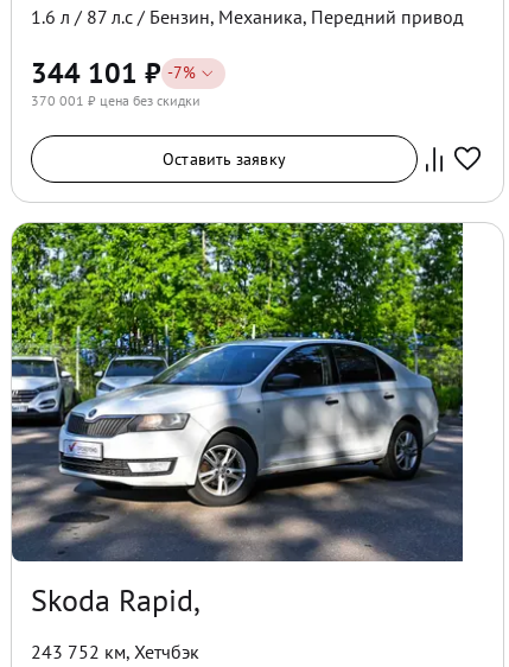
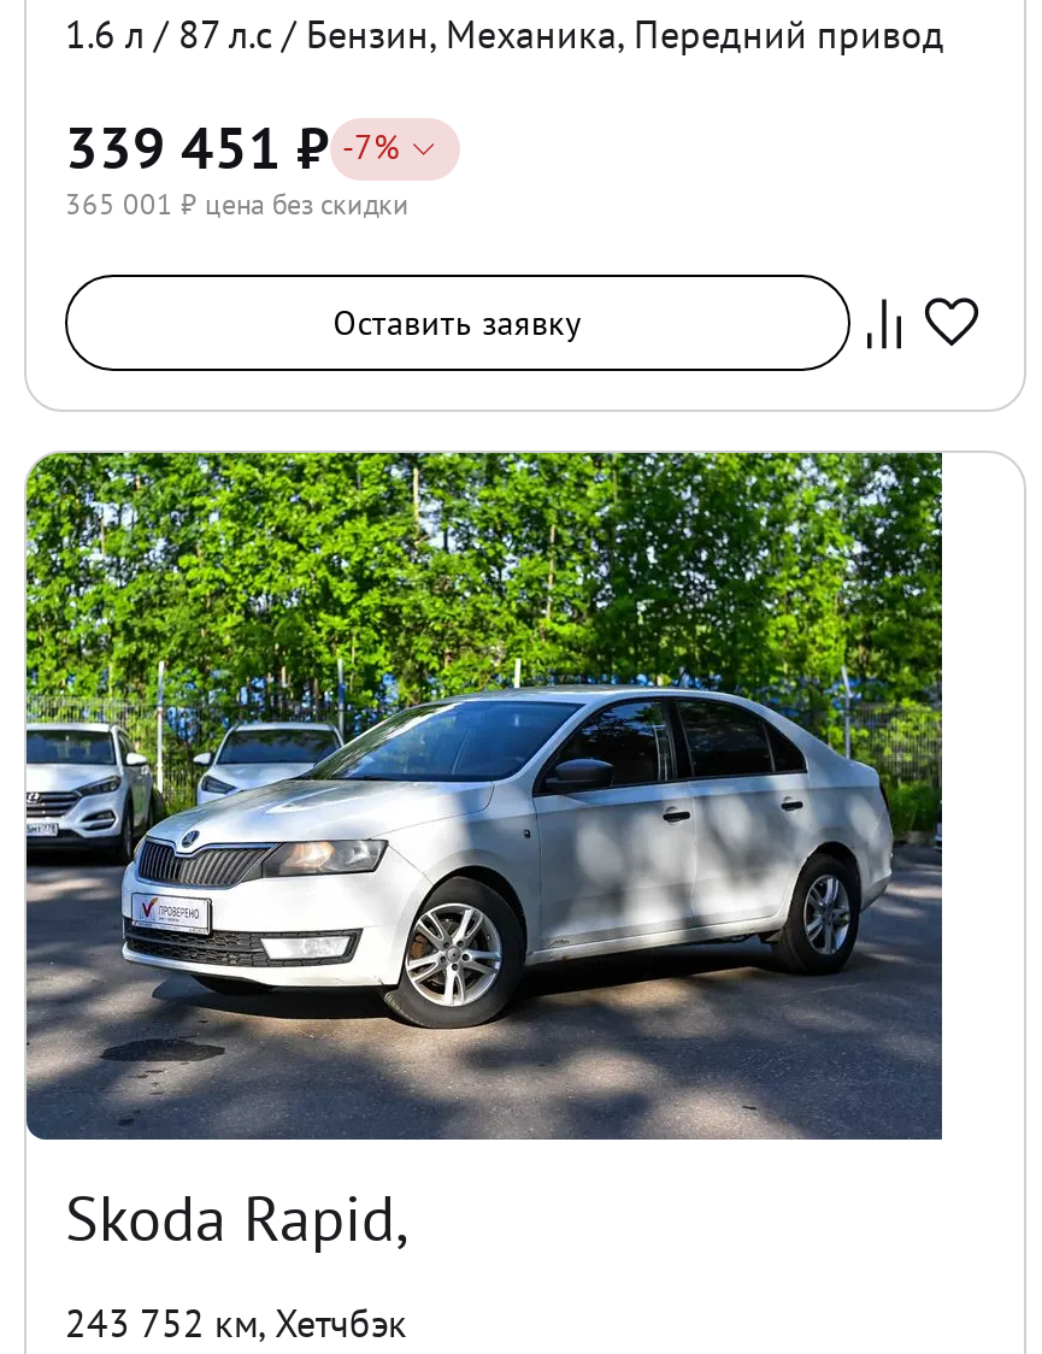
[31,55,196,91] 344 101 ₽ - 7% -> [65,111,400,186] 339 451 ₽ - 7%
[31,91,201,109] 370 001 ₽ цена без скидки -> [65,186,410,222] 365 001 ₽ цена без скидки

